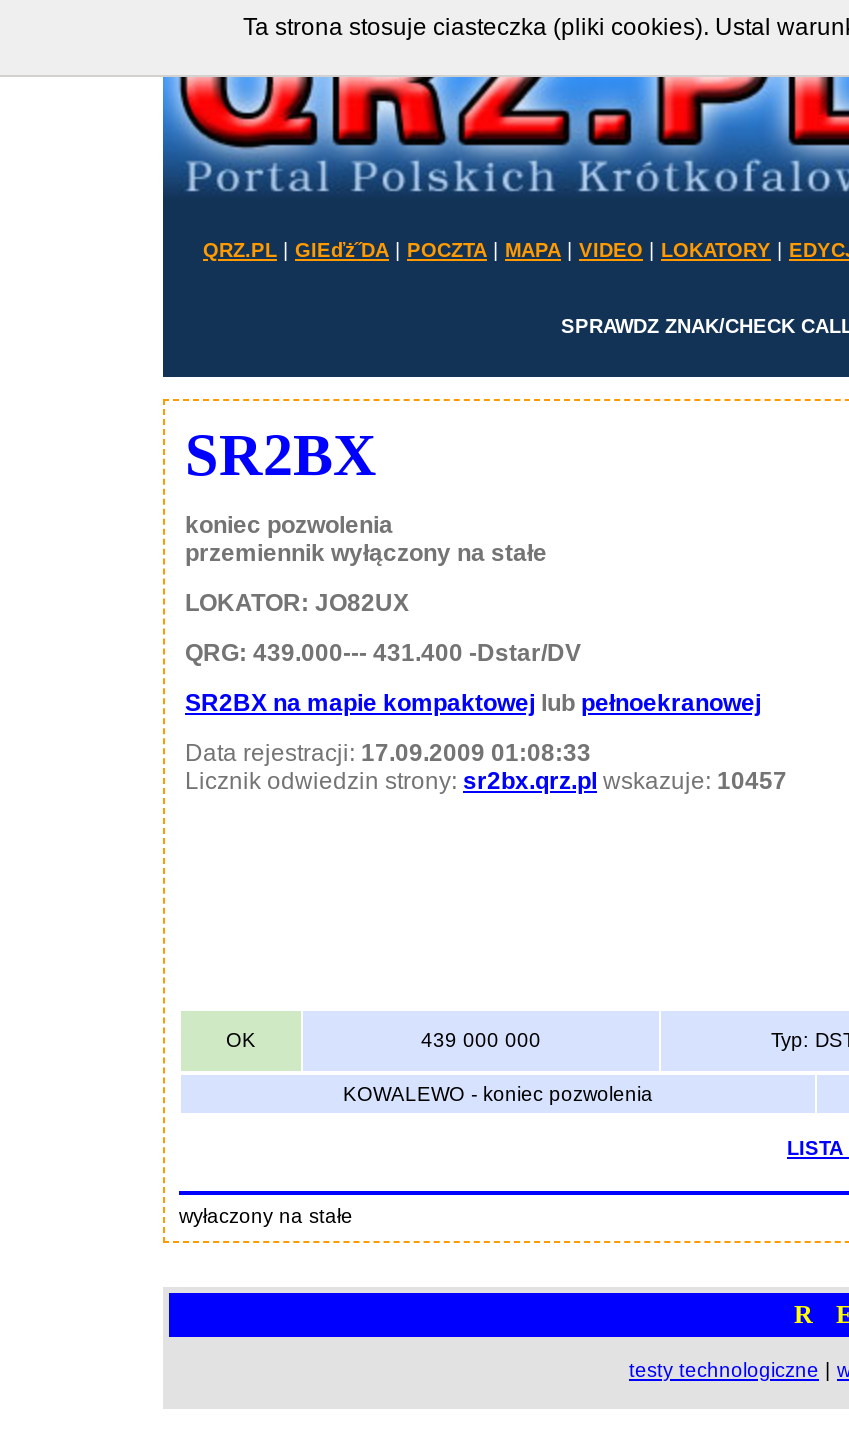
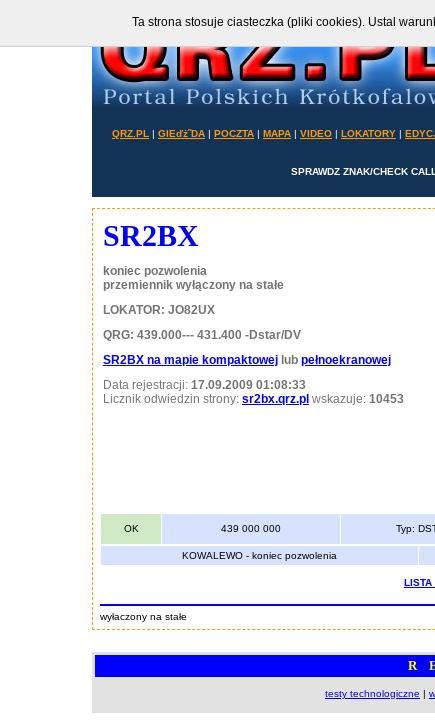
[185,767,787,795] Licznik odwiedzin strony: sr2bx.qrz.pl wskazuje: 10457 -> [103,392,404,406] Licznik odwiedzin strony: sr2bx.qrz.pl wskazuje: 10453

